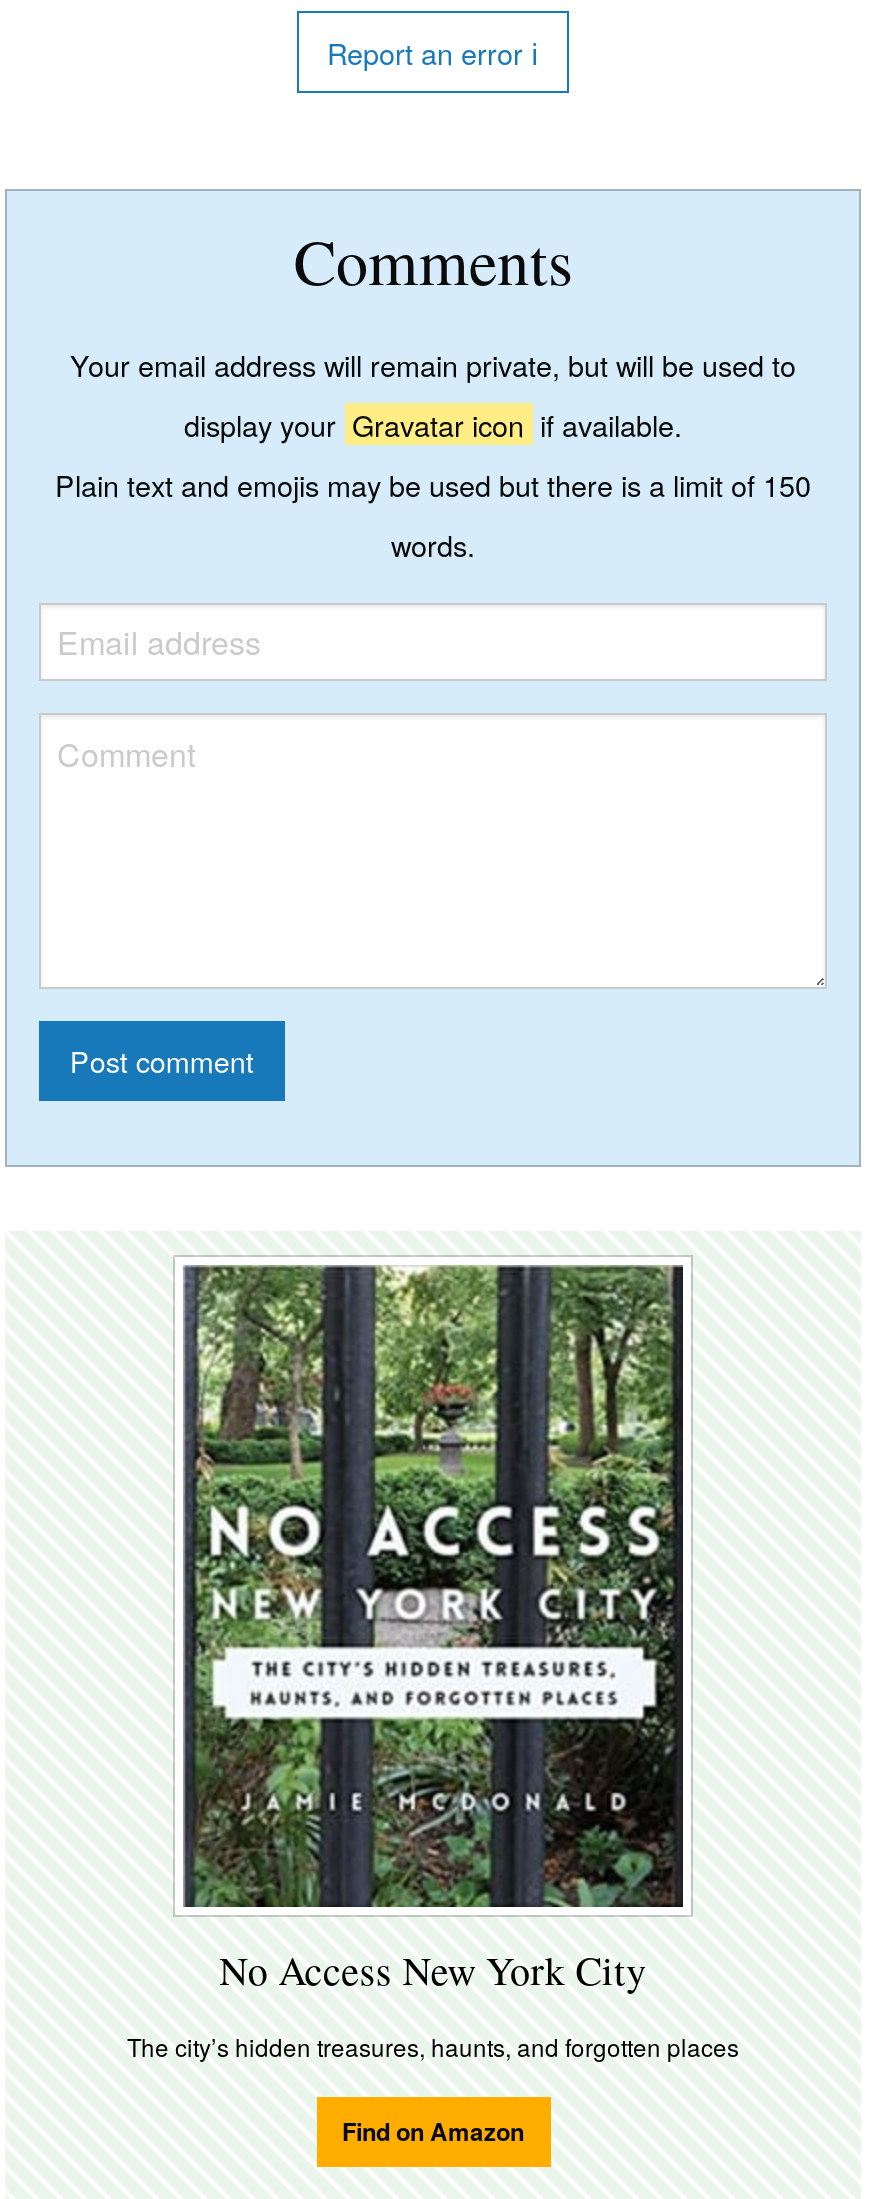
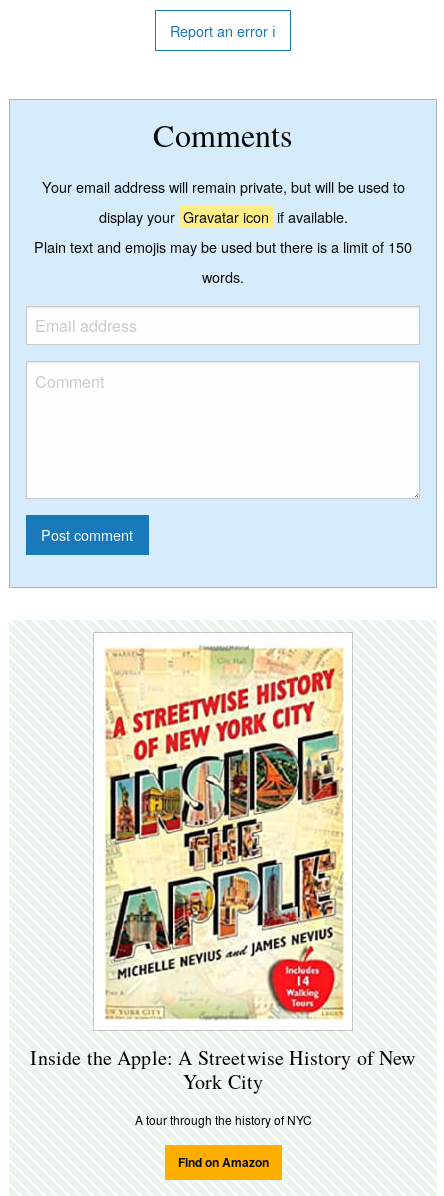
[181,1263,685,1881] [image] -> [98,637,348,969] [image]
[219,1943,647,1997] No Access New York City -> [30,1044,416,1095] Inside the Apple: A Streetwise History of New | York City
[127,2029,739,2063] The city’s hidden treasures, haunts, and forgotten places -> [134,1111,311,1128] A tour through the history of NYC

